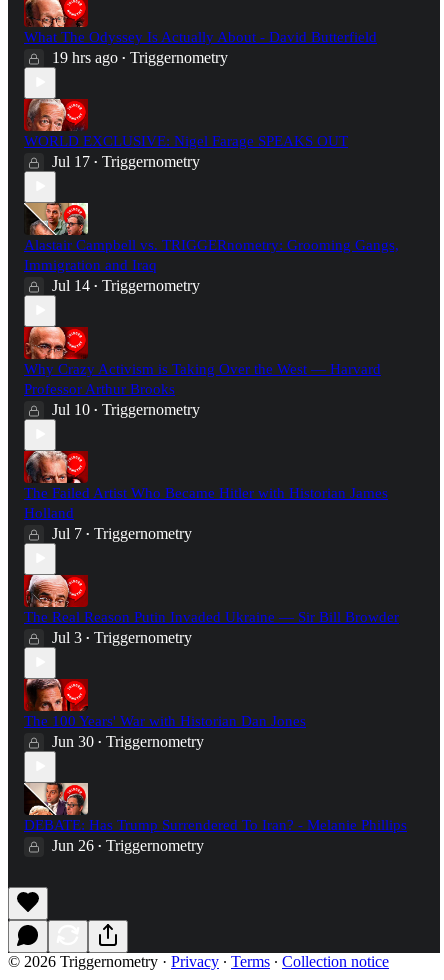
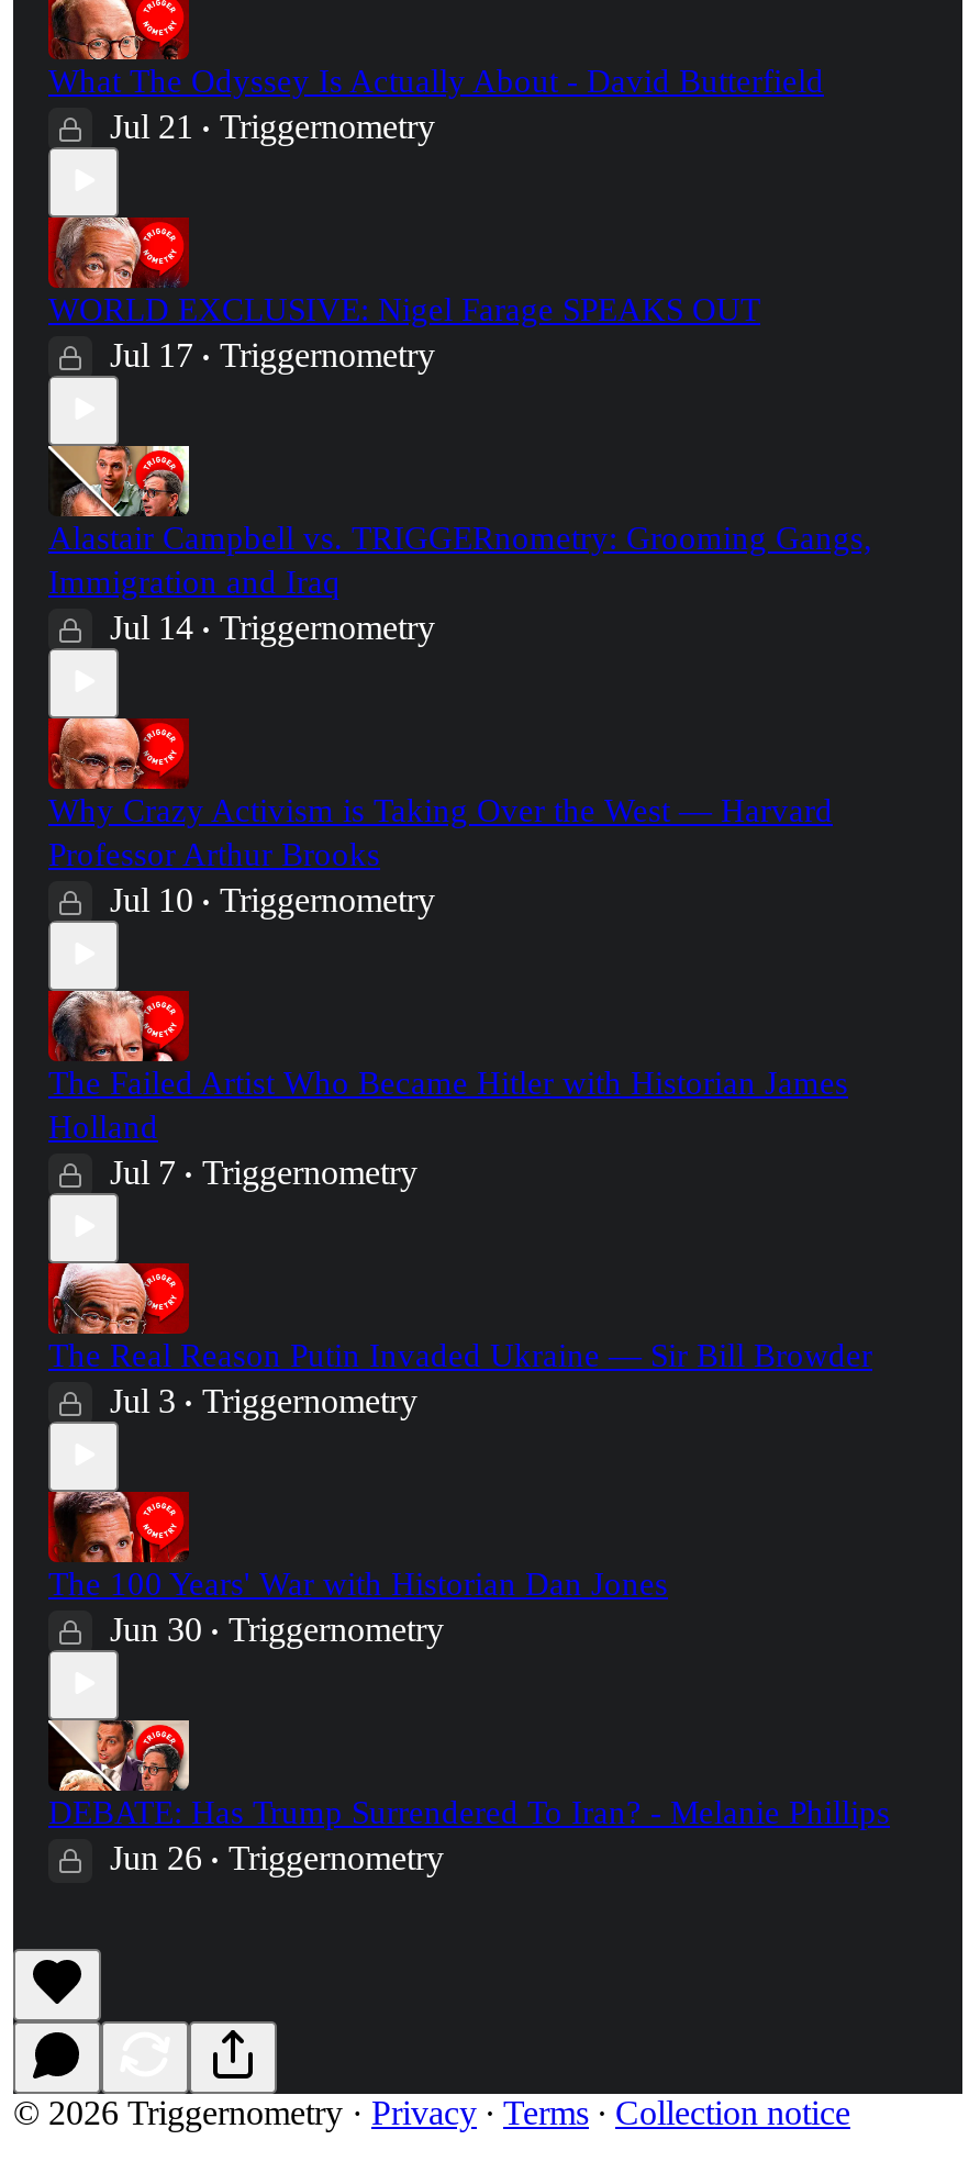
[52,49,228,66] 19 hrs ago • Triggernometry -> [110,107,435,144] Jul 21 • Triggernometry

